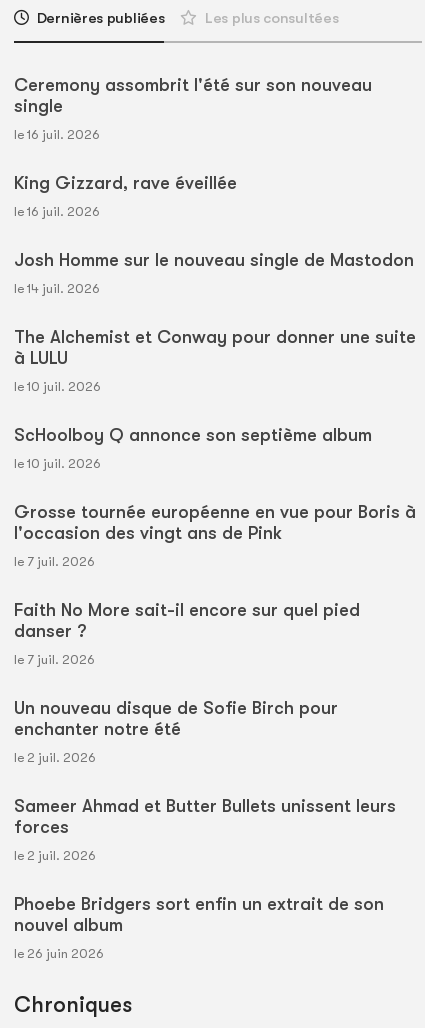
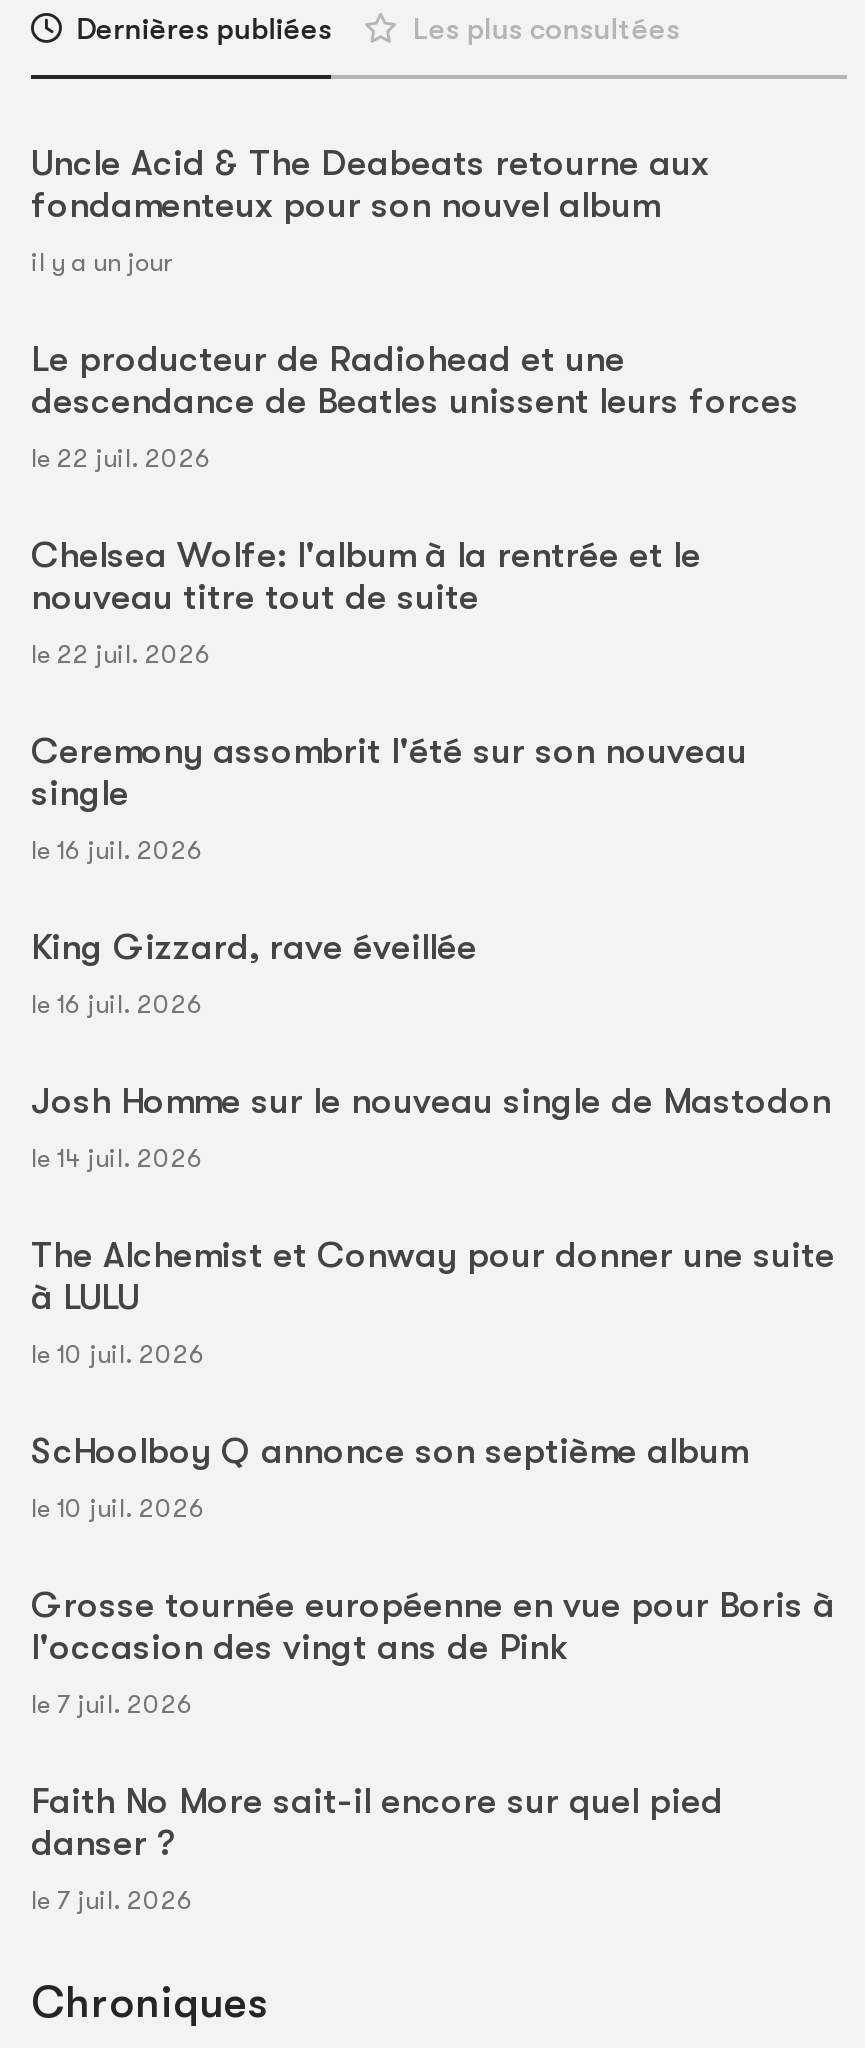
none -> [31,143,799,669] Uncle Acid & The Deabeats retourne aux | fondamenteux pour son nouvel album | il y a un jour | Le producteur de Radiohead et une | descendance de Beatles unissent leurs forces | le 22 juil. 2026 | Chelsea Wolfe: l'album à la rentrée et le | nouveau titre tout de suite | le 22 juil. 2026
moved [14,75,416,667] -> [31,731,835,1915]: Ceremony assombrit l'été sur son nouveau | single | le 16 juil. 2026 | ... | danser ? | le 7 juil. 2026
[14,698,396,961] Un nouveau disque de Sofie Birch pour | enchanter notre été | le 2 juil. 2026 | Sameer Ahmad et Butter Bullets unissent leurs | forces | le 2 juil. 2026 | Phoebe Bridgers sort enfin un extrait de son | nouvel album | le 26 juin 2026 -> none

